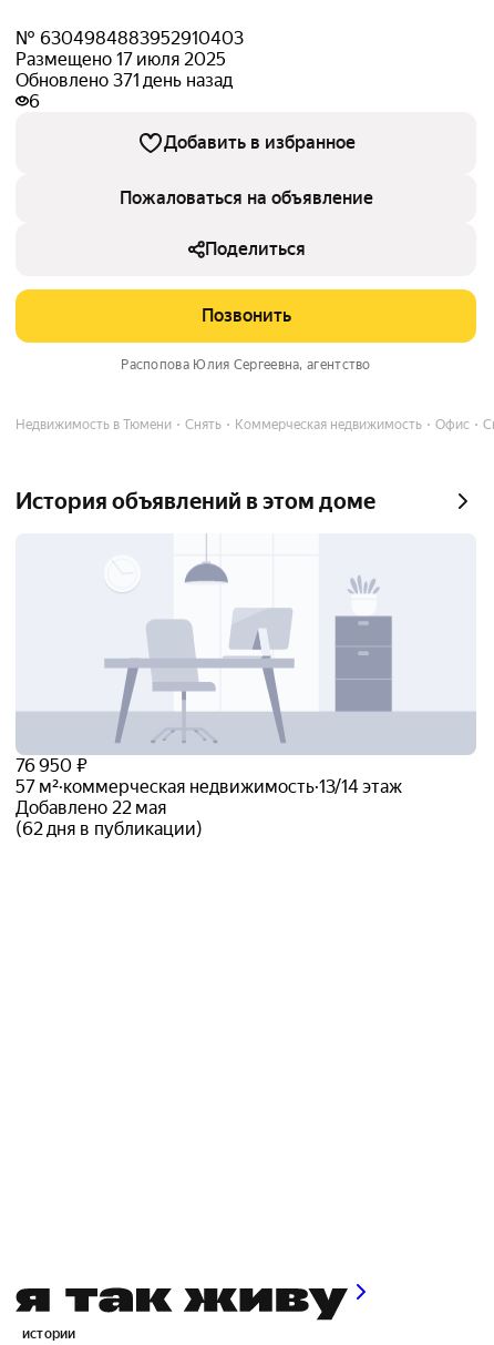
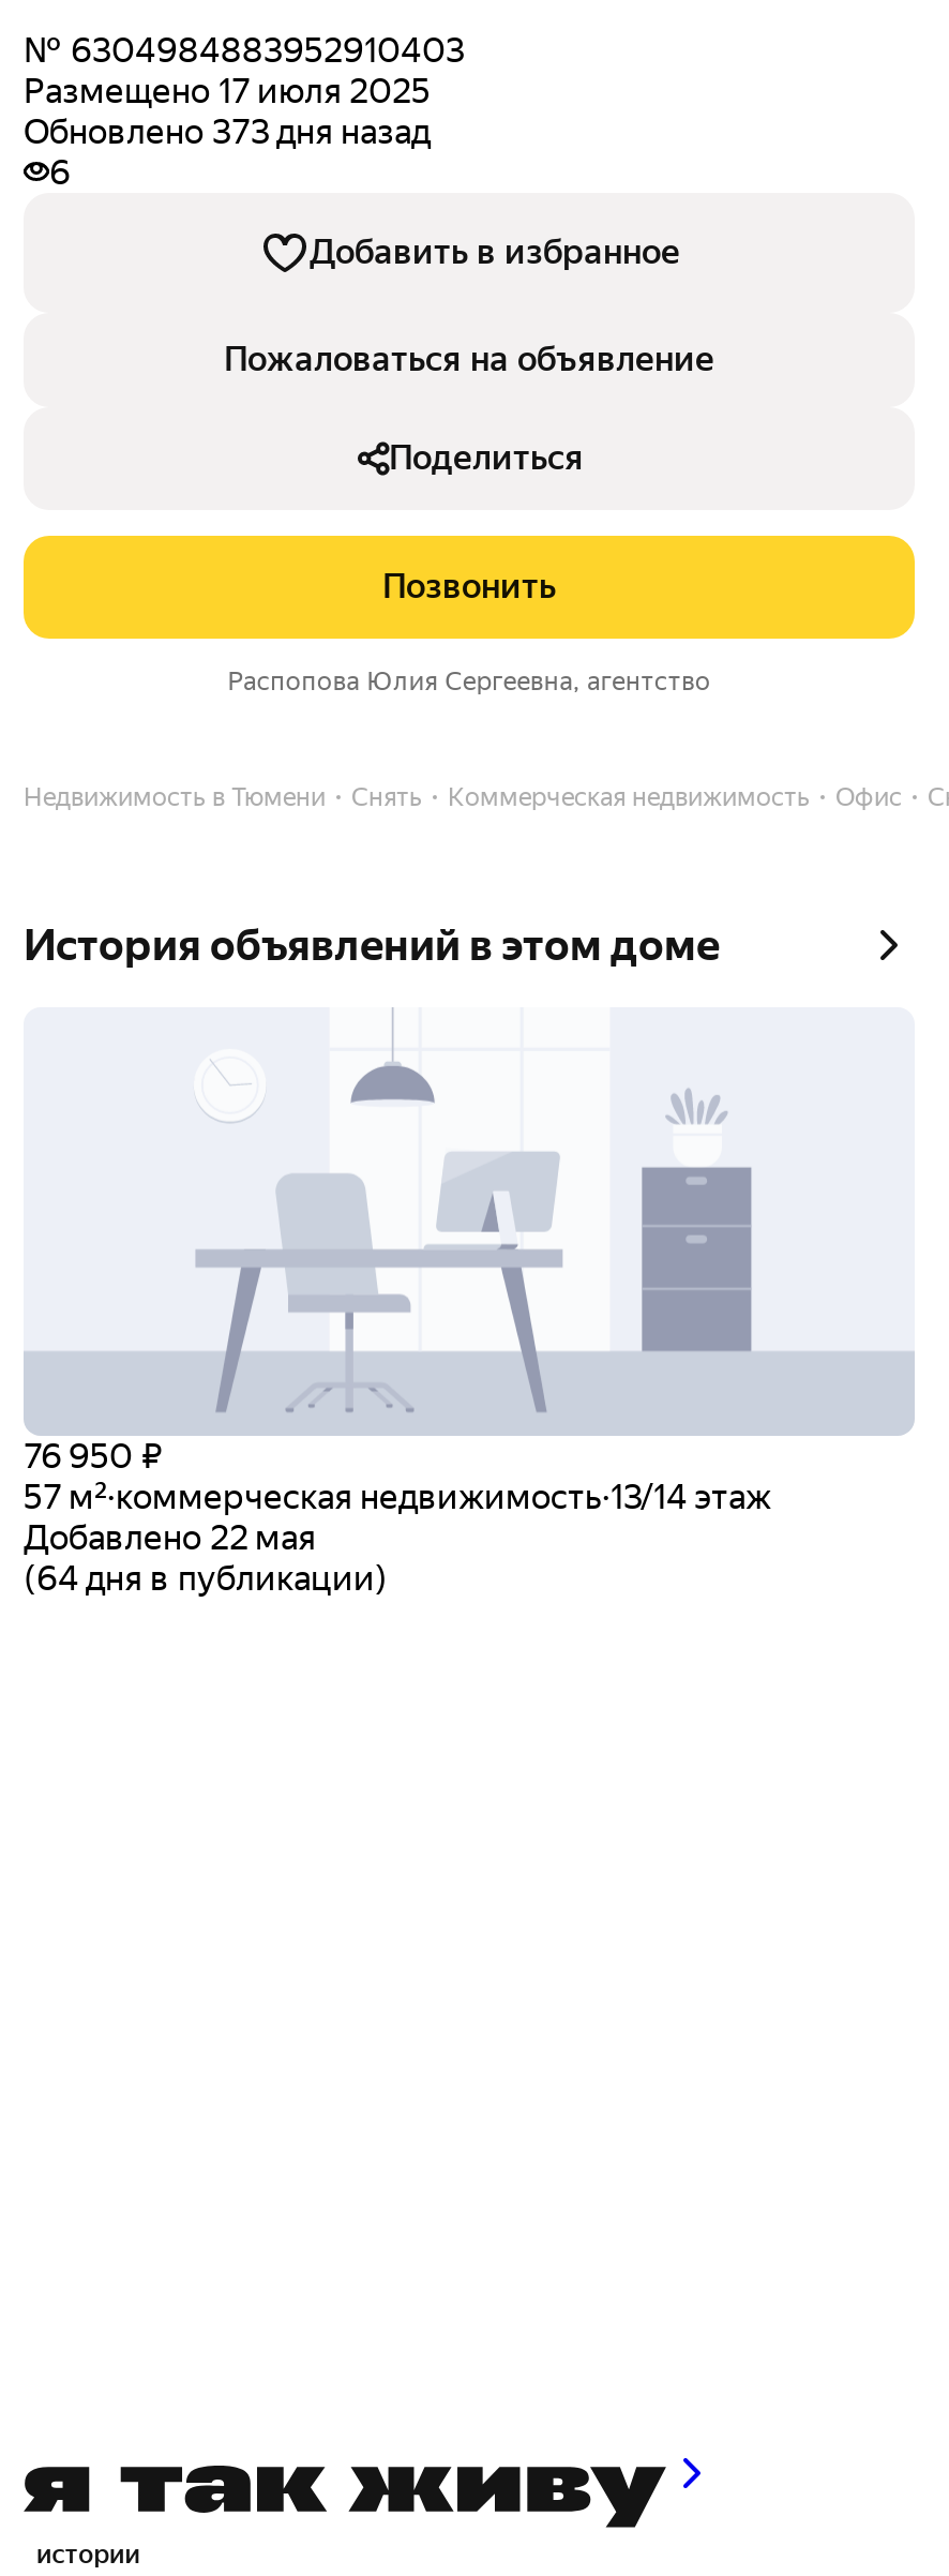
[16,70,233,91] Обновлено 371 день назад -> [24,111,431,152] Обновлено 373 дня назад
[16,818,203,839] (62 дня в публикации) -> [24,1558,388,1599] (64 дня в публикации)

